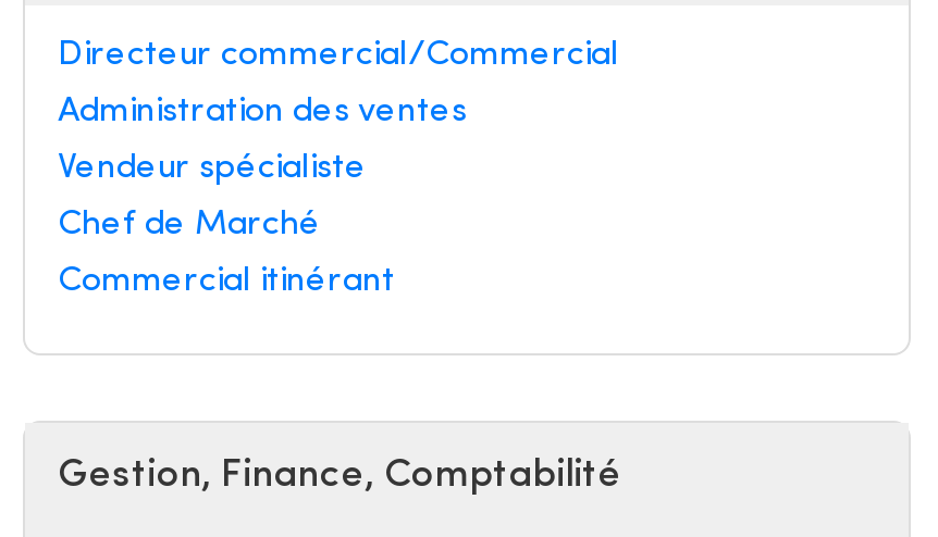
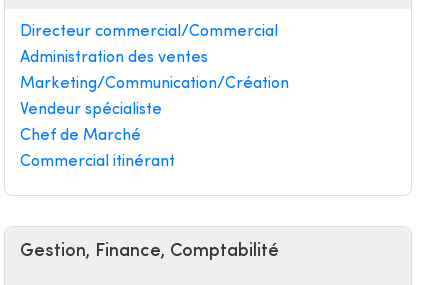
none -> [20,76,289,92] Marketing/Communication/Création

